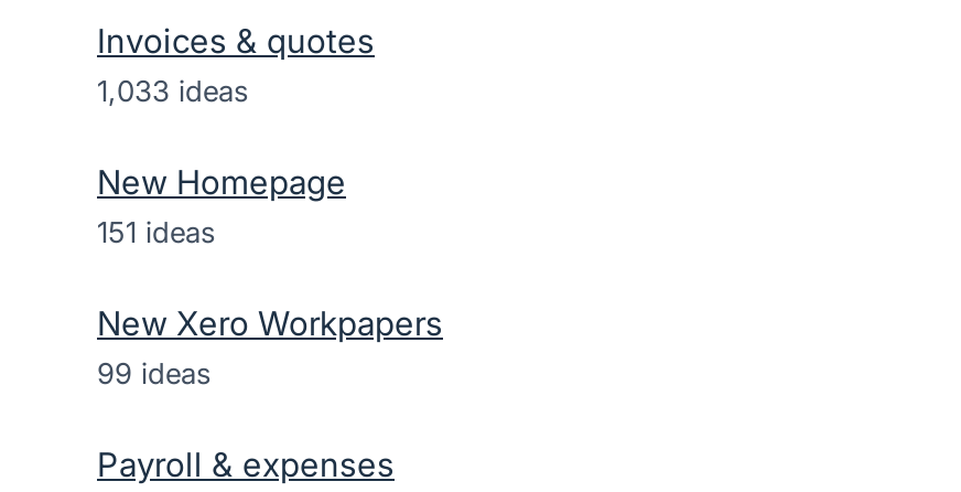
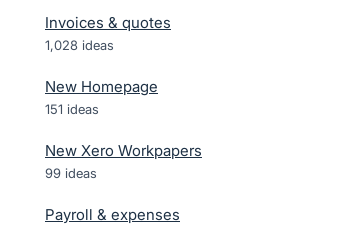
[97,73,249,108] 1,033 ideas -> [45,37,114,53] 1,028 ideas

